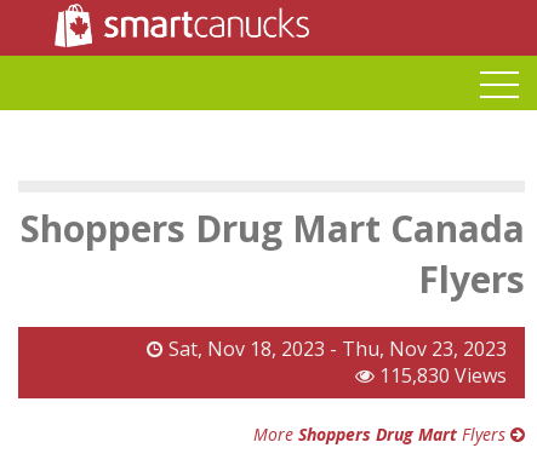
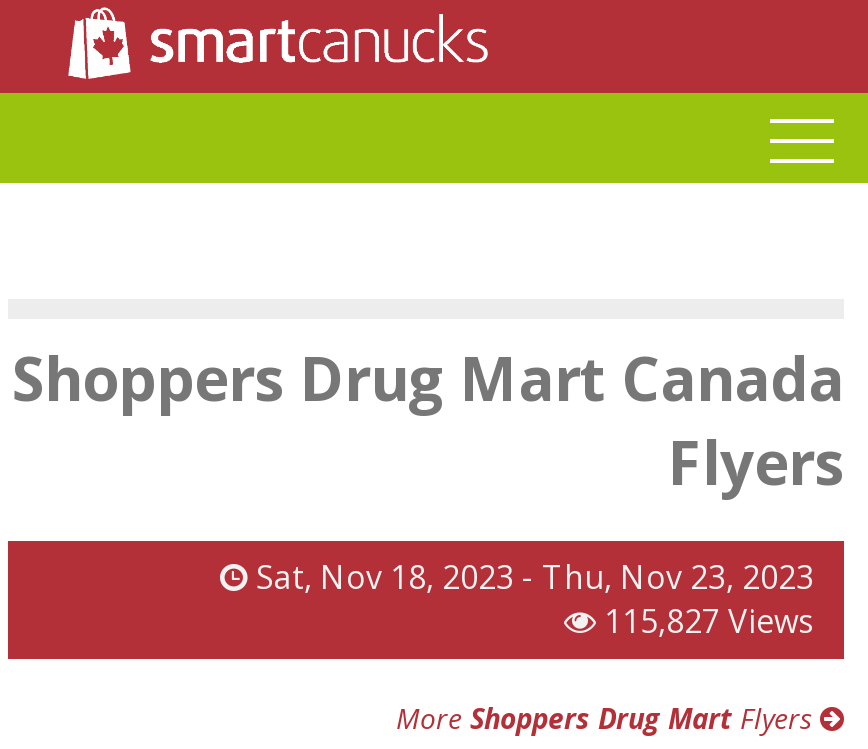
[379,362,507,389] 115,830 Views -> [604,599,814,643] 115,827 Views

